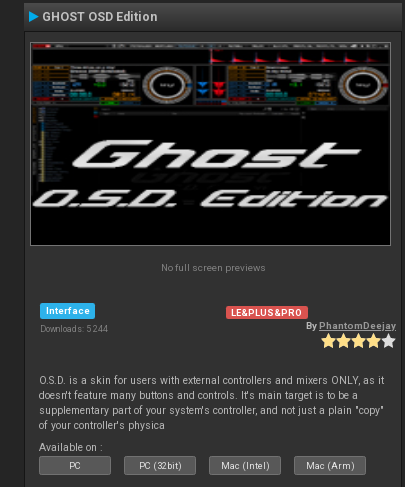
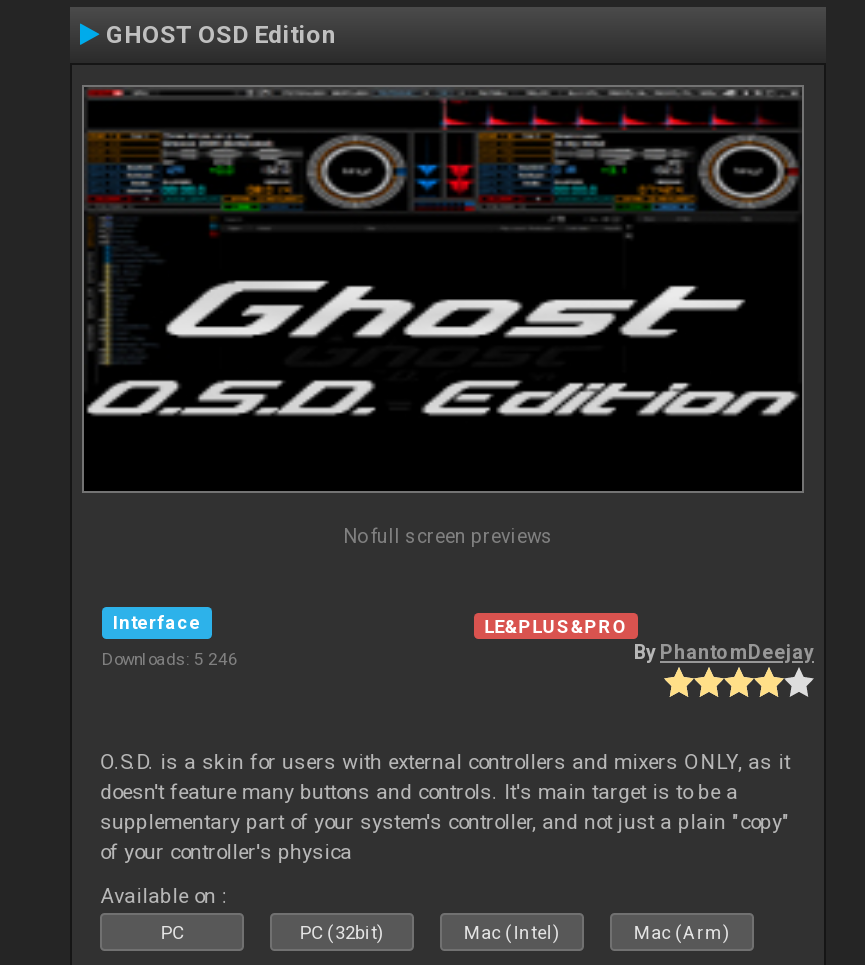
[40,324,108,334] Downloads: 5 244 -> [102,648,238,668] Downloads: 5 246

